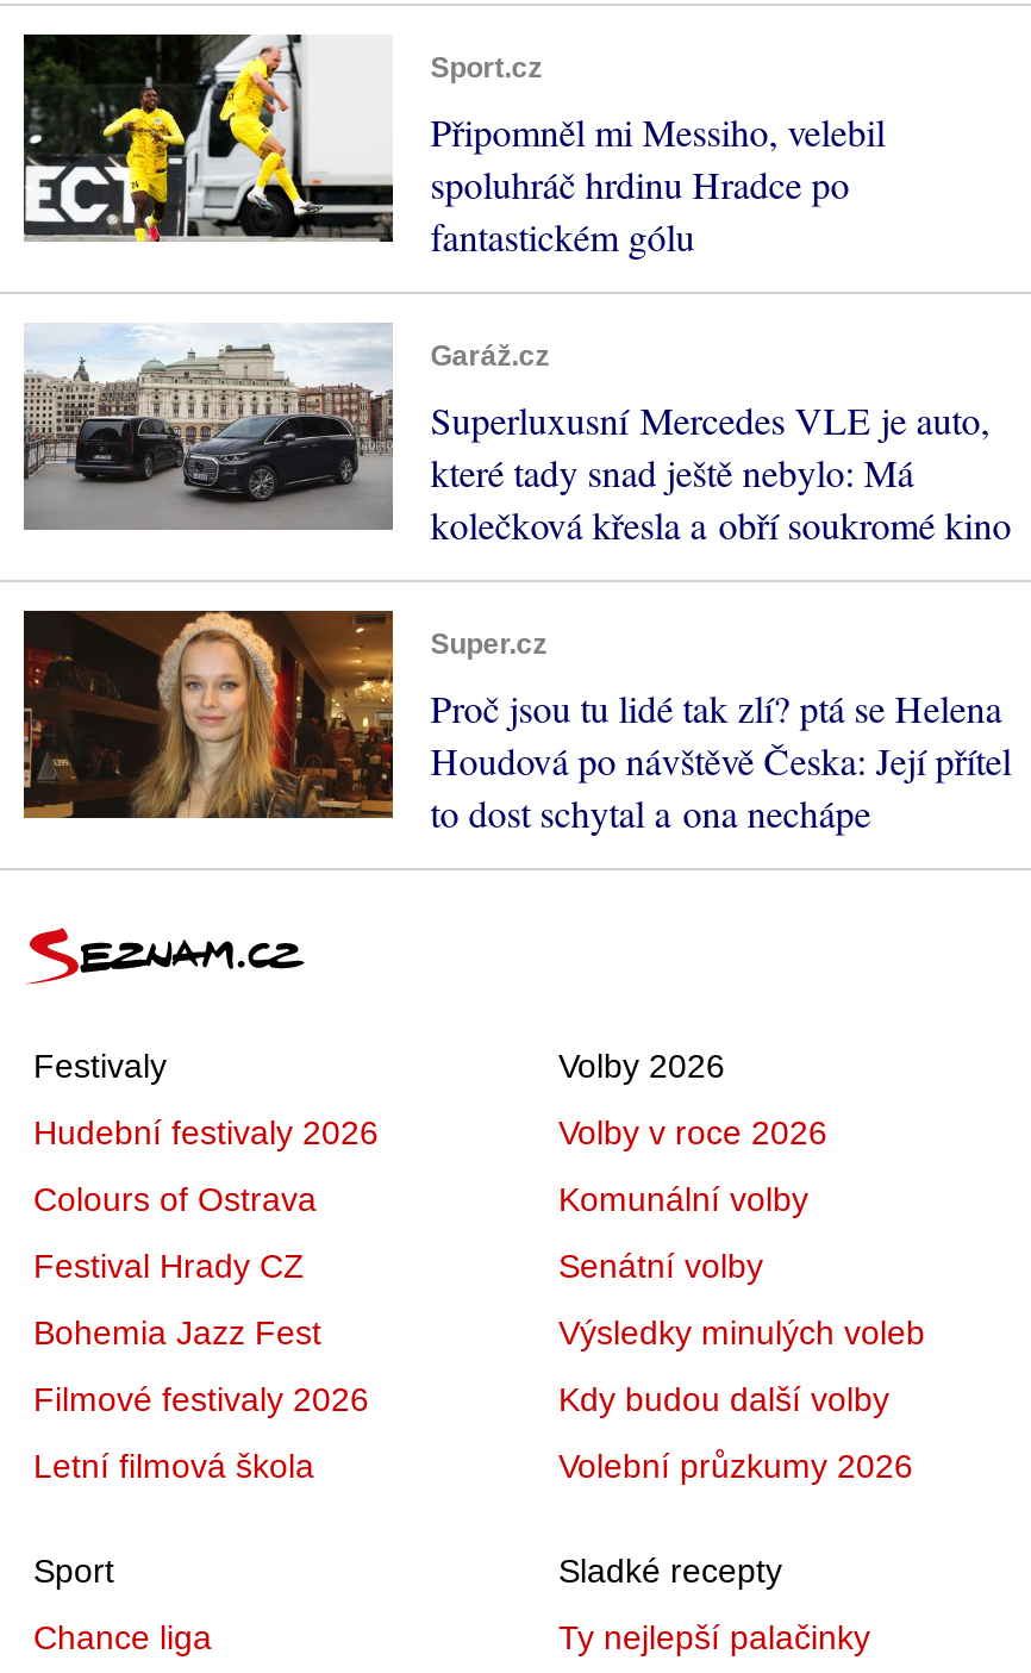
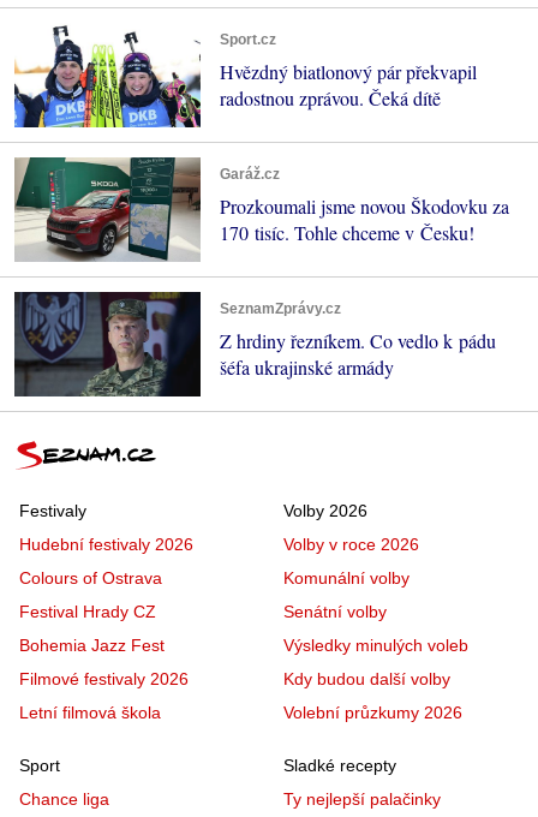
[21,31,885,261] [image] | Připomněl mi Messiho, velebil | spoluhráč hrdinu Hradce po | fantastickém gólu -> [13,22,476,129] [image] | Hvězdný biatlonový pár překvapil | radostnou zprávou. Čeká dítě
[24,324,1011,549] [image] | Superluxusní Mercedes VLE je auto, | které tady snad ještě nebylo: Má | kolečková křesla a obří soukromé kino -> [14,156,509,261] [image] | Prozkoumali jsme novou Škodovku za | 170 tisíc. Tohle chceme v Česku!
[21,607,1011,837] [image] | Super.cz | Proč jsou tu lidé tak zlí? ptá se Helena | Houdová po návštěvě Česka: Její přítel | to dost schytal a ona nechápe -> [13,291,496,398] [image] | SeznamZprávy.cz | Z hrdiny řezníkem. Co vedlo k pádu | šéfa ukrajinské armády

